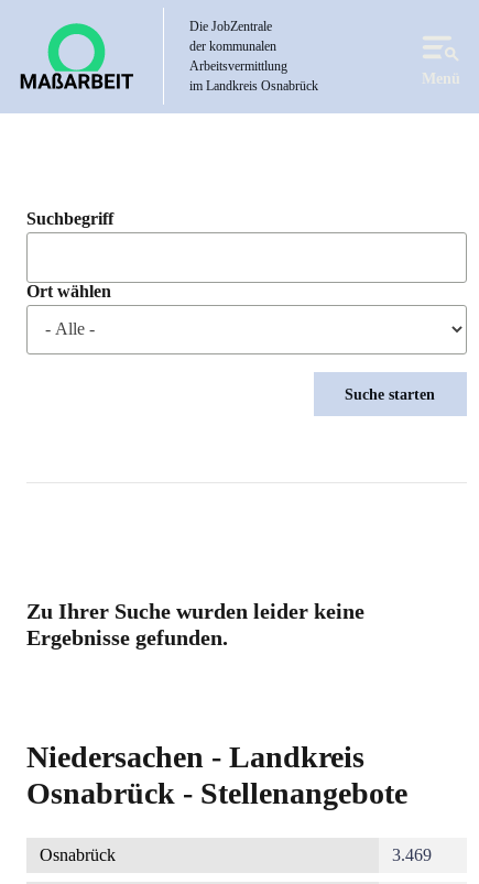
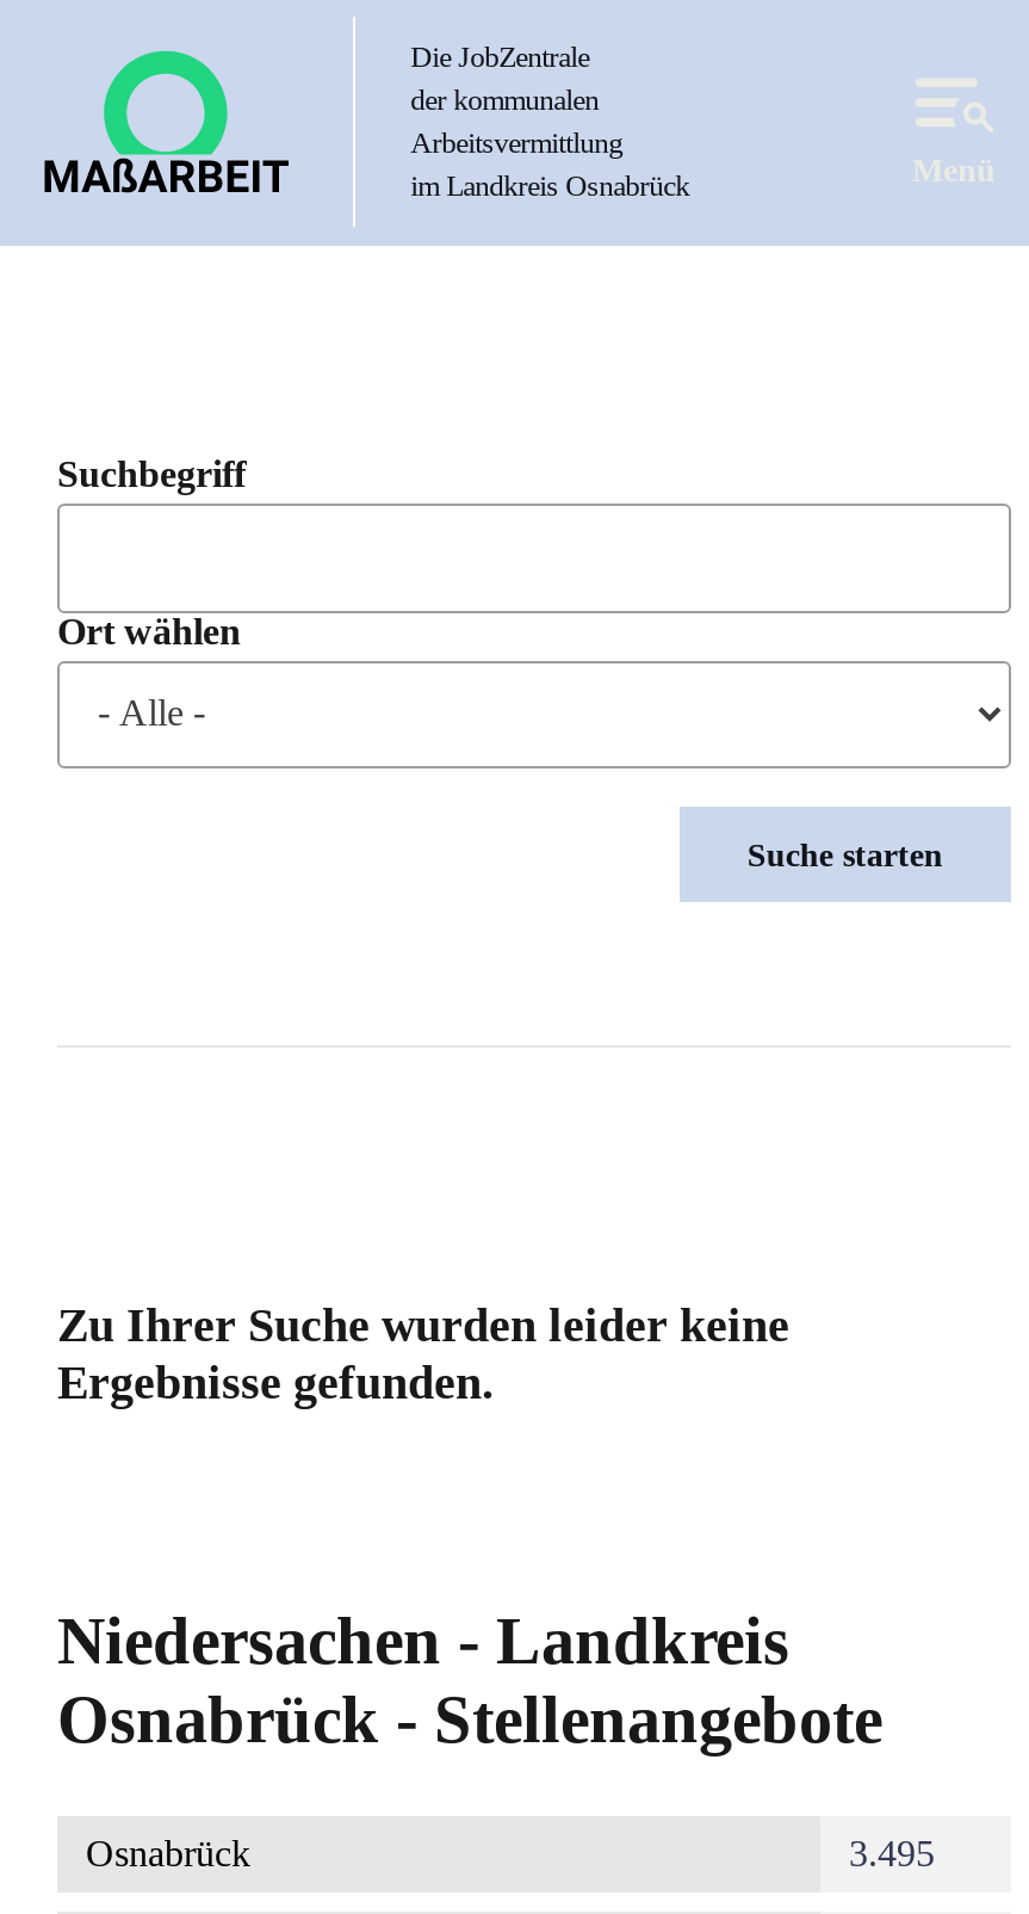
[392,846,432,865] 3.469 -> [849,1834,935,1874] 3.495

